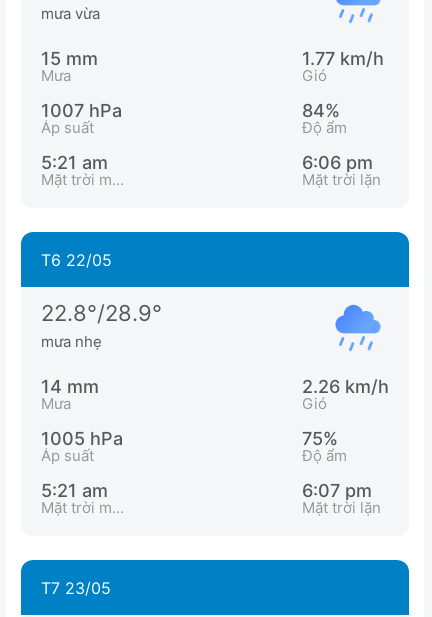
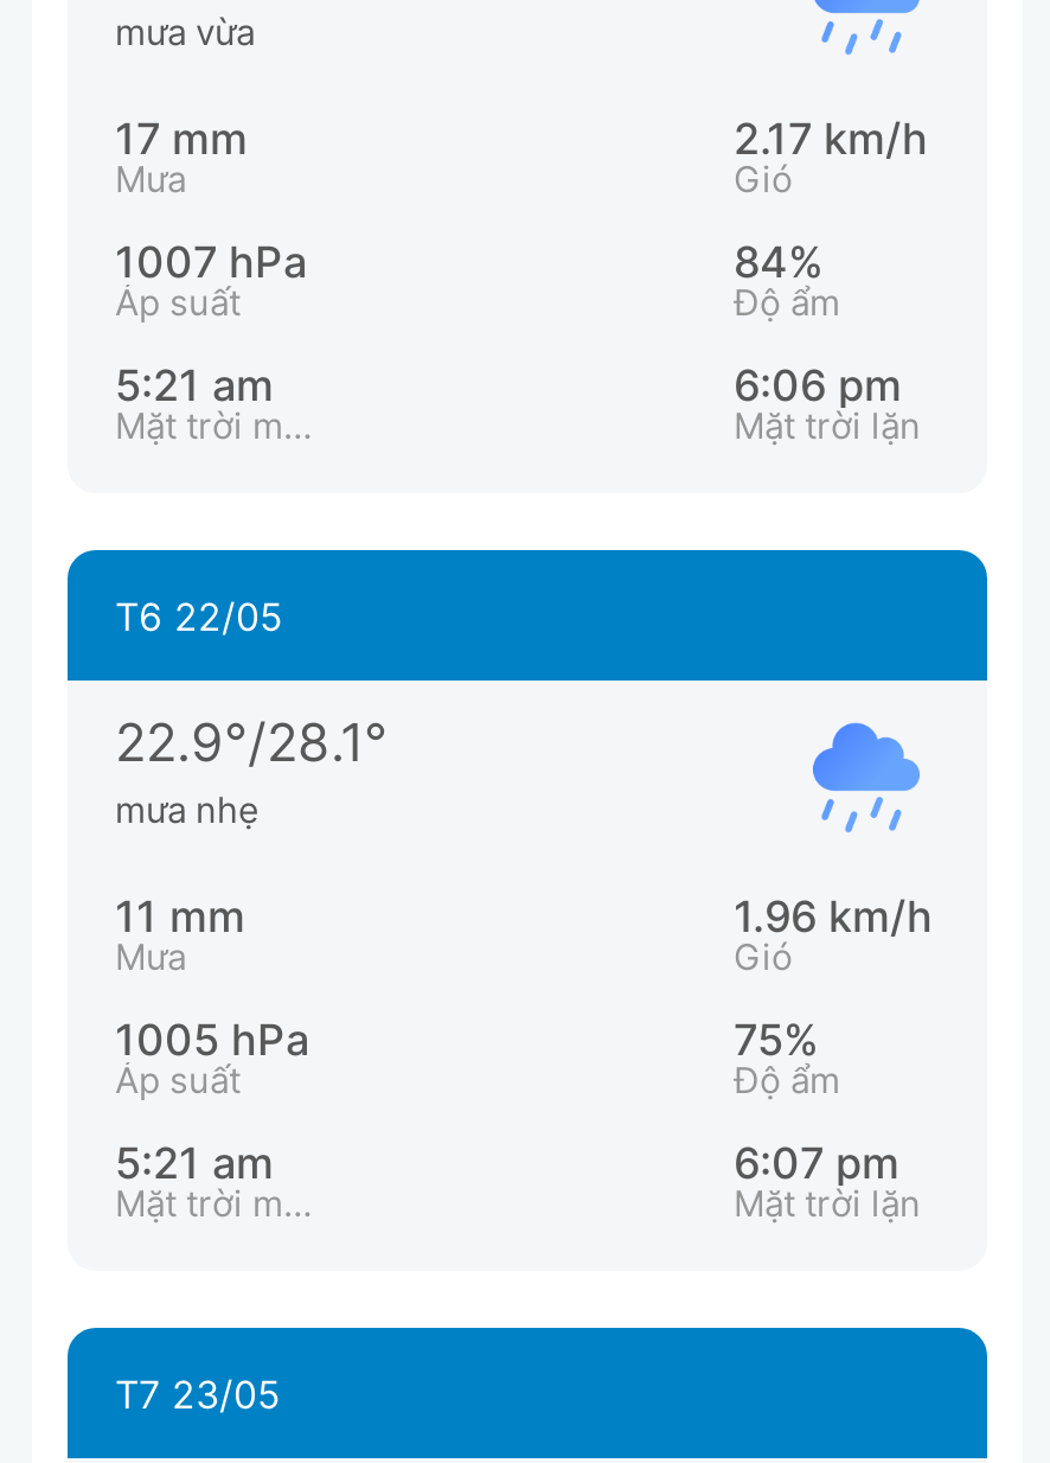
[41,48,98,69] 15 mm -> [115,113,248,163] 17 mm
[302,48,384,69] 1.77 km/h -> [734,113,928,163] 2.17 km/h
[41,300,162,326] 22.8°/28.9° -> [115,712,388,773] 22.9°/28.1°
[41,376,99,397] 14 mm -> [115,891,245,941] 11 mm
[302,376,389,397] 2.26 km/h -> [734,891,933,941] 1.96 km/h

